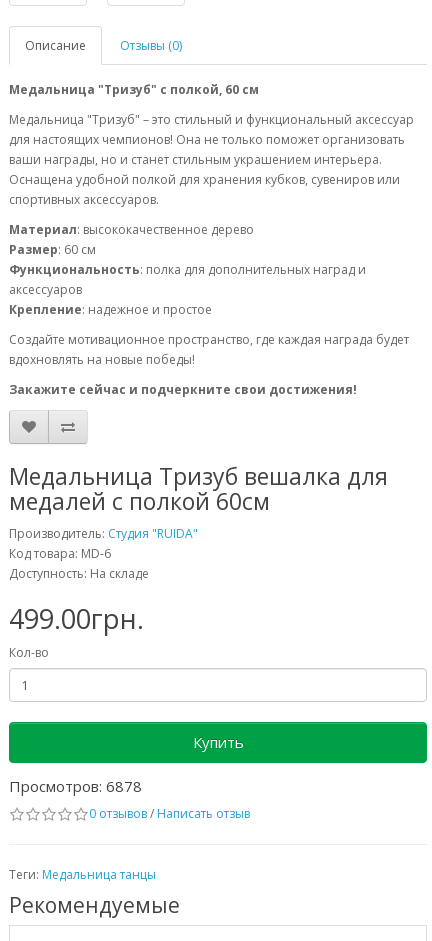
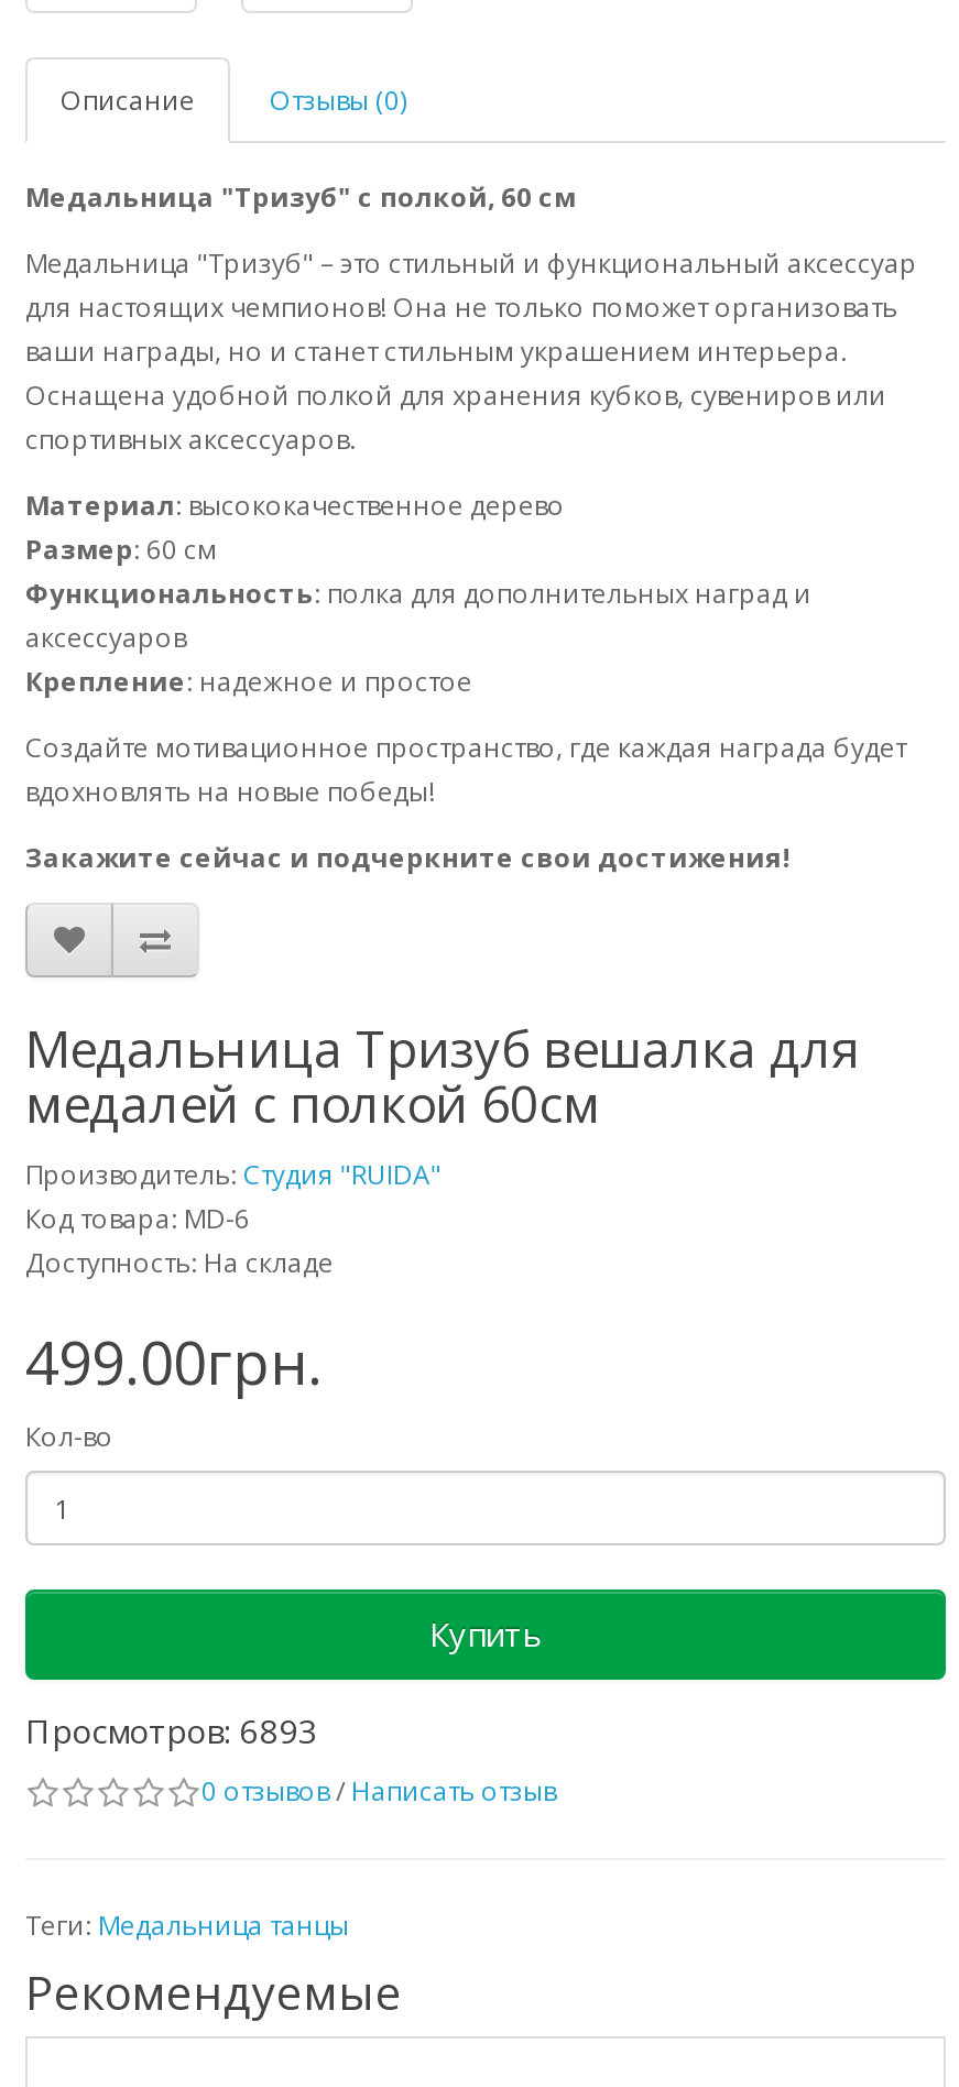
[9,776,142,796] Просмотров: 6878 -> [25,1709,318,1753] Просмотров: 6893

